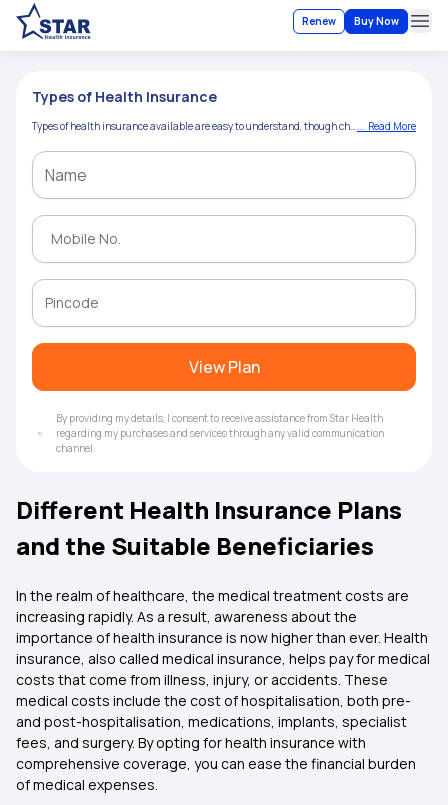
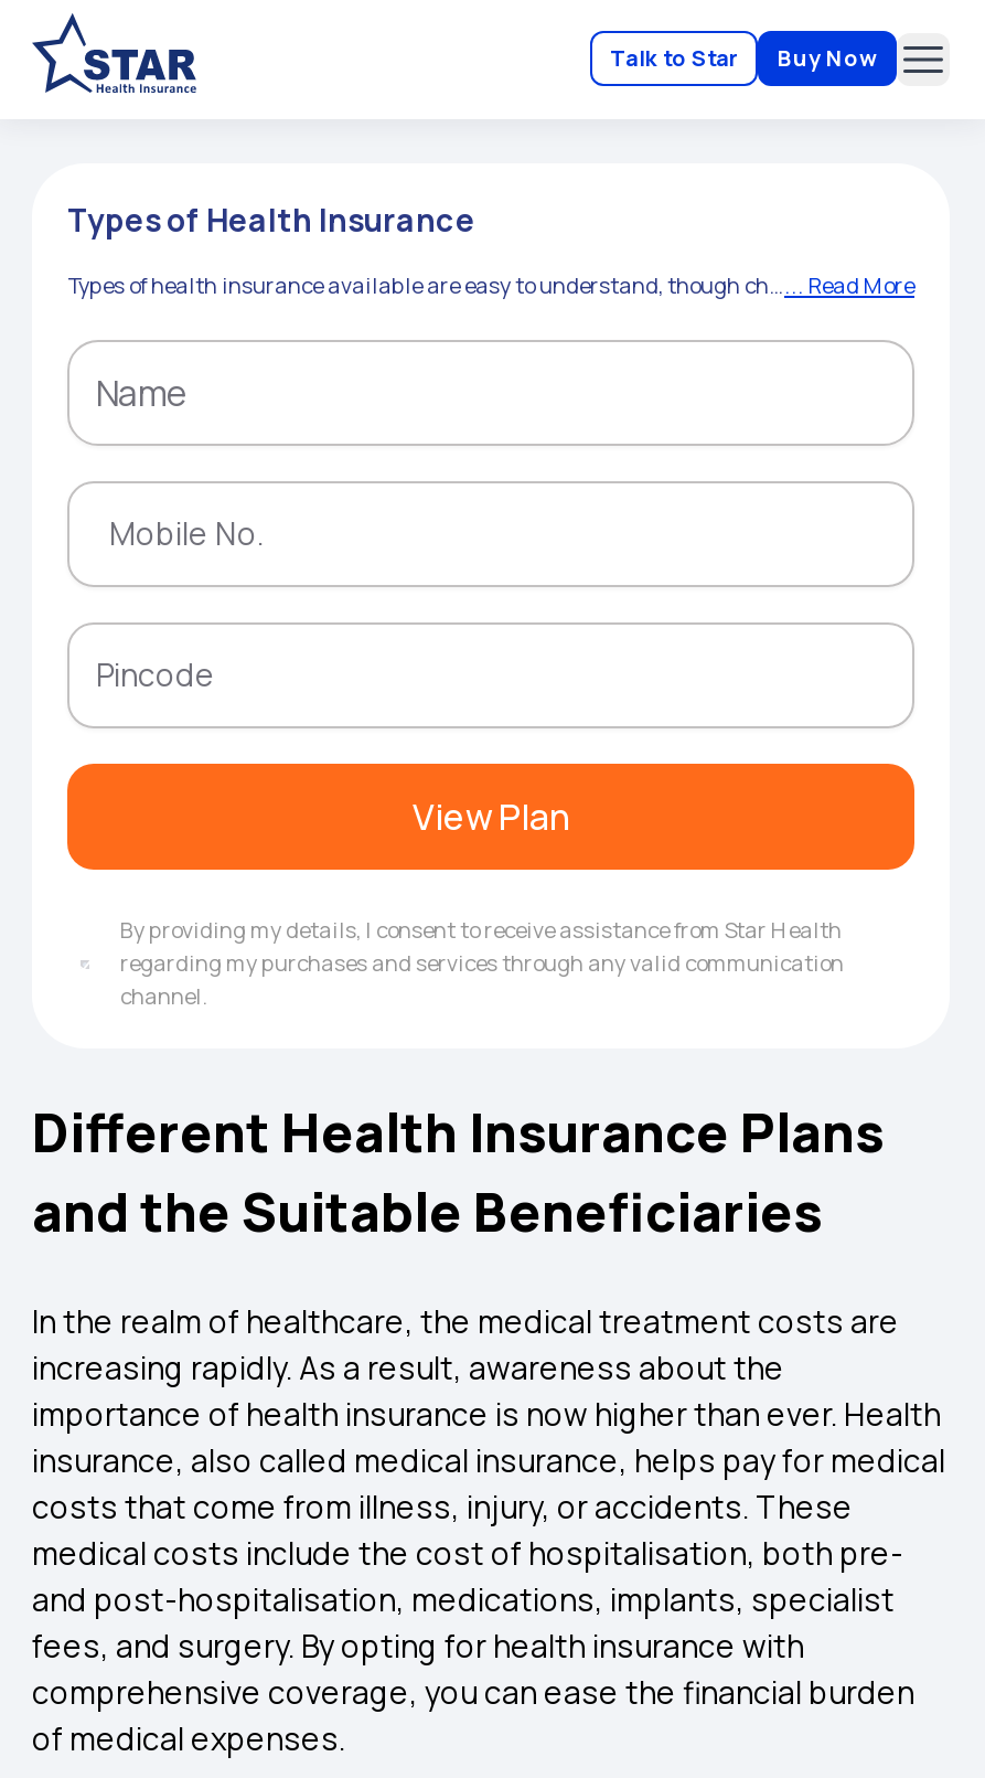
[302,13,336,27] Renew -> [610,42,738,73] Talk to Star

